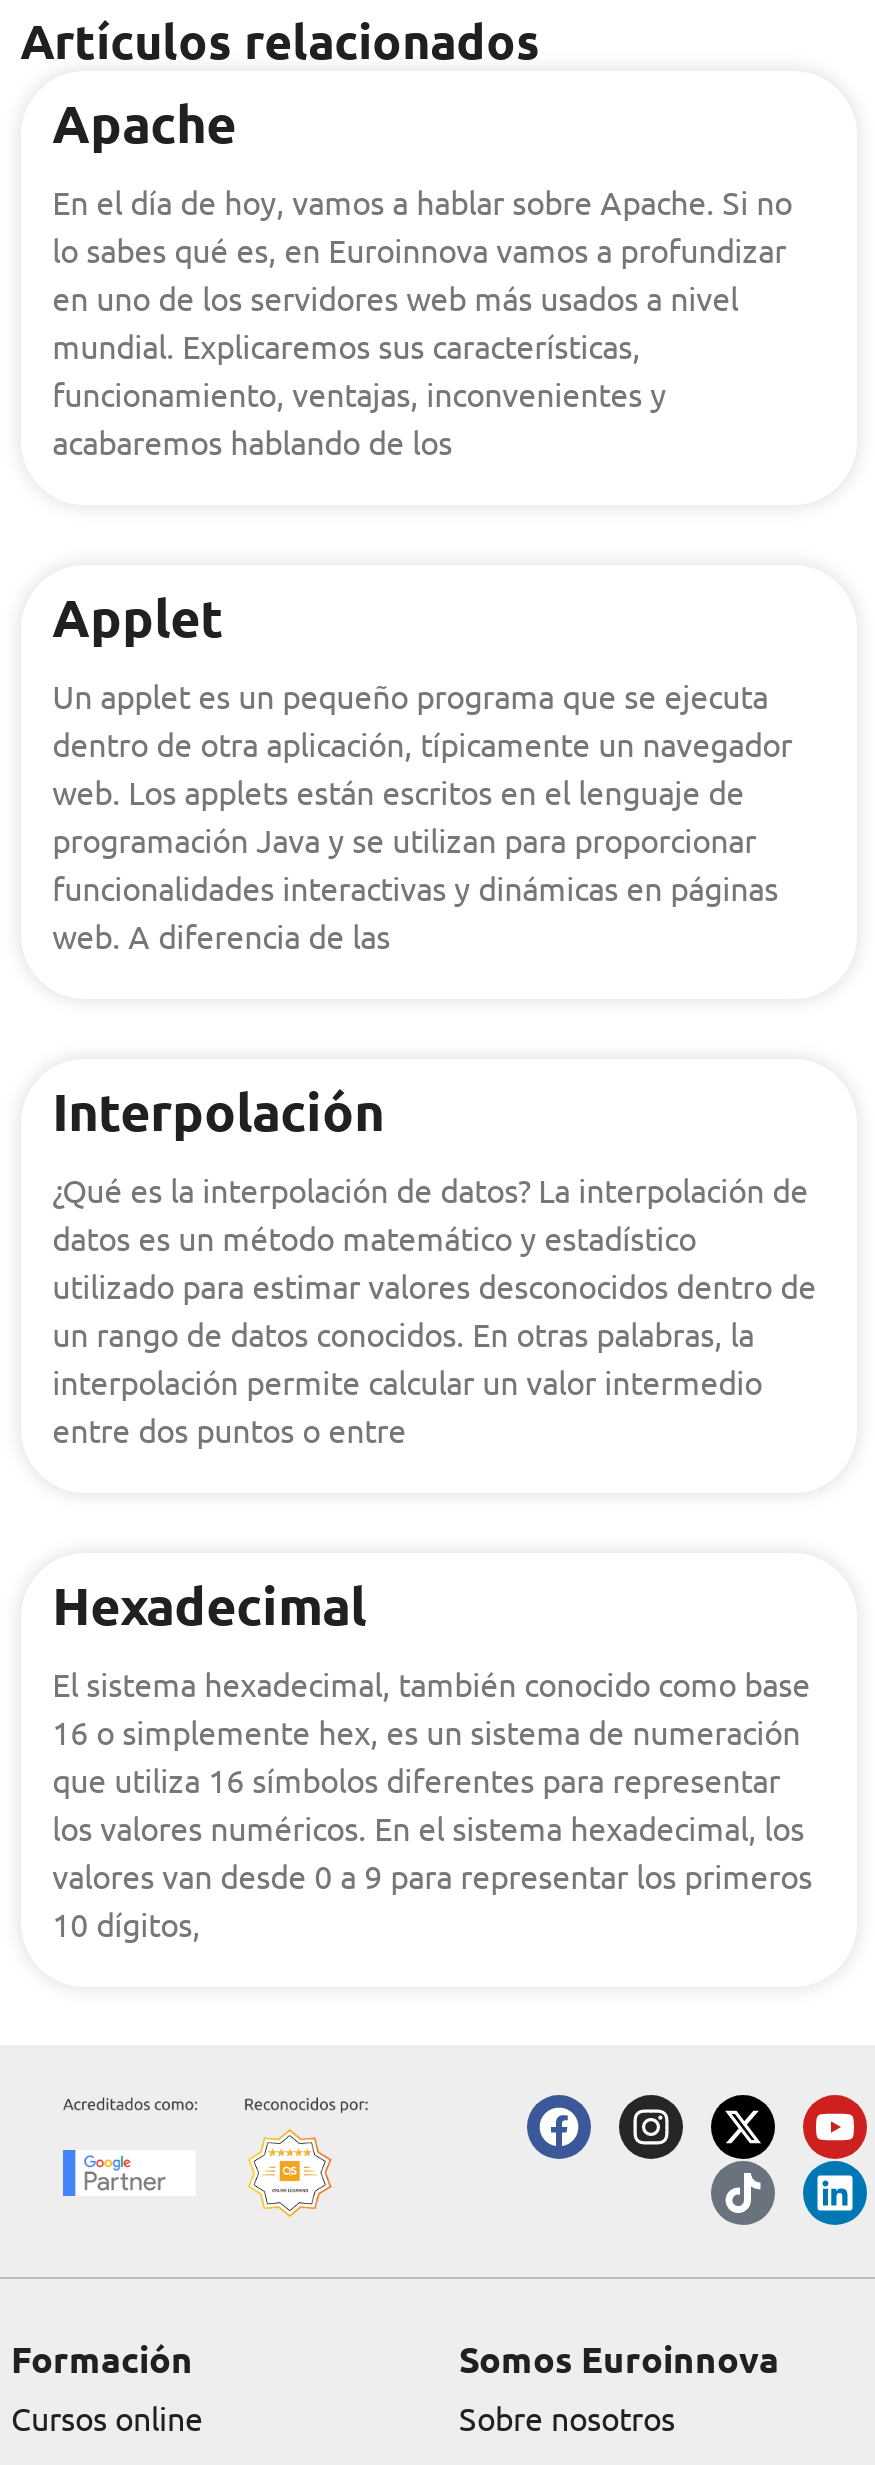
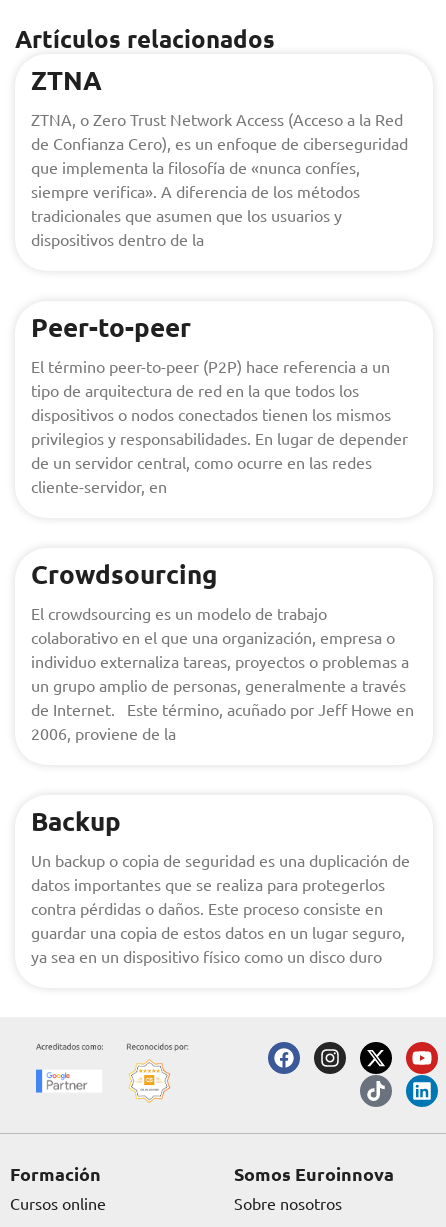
[52,89,792,461] Apache | En el día de hoy, vamos a hablar sobre Apache. Si no | lo sabes qué es, en Euroinnova vamos a profundizar | en uno de los servidores web más usados a nivel | mundial. Explicaremos sus características, | funcionamiento, ventajas, inconvenientes y | acabaremos hablando de los -> [31,63,408,249] ZTNA | ZTNA, o Zero Trust Network Access (Acceso a la Red | de Confianza Cero), es un enfoque de ciberseguridad | que implementa la filosofía de «nunca confíes, | siempre verifica». A diferencia de los métodos | tradicionales que asumen que los usuarios y | dispositivos dentro de la
[52,583,792,955] Applet | Un applet es un pequeño programa que se ejecuta | dentro de otra aplicación, típicamente un navegador | web. Los applets están escritos en el lenguaje de | programación Java y se utilizan para proporcionar | funcionalidades interactivas y dinámicas en páginas | web. A diferencia de las -> [31,310,408,496] Peer-to-peer | El término peer-to-peer (P2P) hace referencia a un | tipo de arquitectura de red en la que todos los | dispositivos o nodos conectados tienen los mismos | privilegios y responsabilidades. En lugar de depender | de un servidor central, como ocurre en las redes | cliente-servidor, en
[52,1077,816,1449] Interpolación | ¿Qué es la interpolación de datos? La interpolación de | datos es un método matemático y estadístico | utilizado para estimar valores desconocidos dentro de | un rango de datos conocidos. En otras palabras, la | interpolación permite calcular un valor intermedio | entre dos puntos o entre -> [31,557,414,743] Crowdsourcing | El crowdsourcing es un modelo de trabajo | colaborativo en el que una organización, empresa o | individuo externaliza tareas, proyectos o problemas a | un grupo amplio de personas, generalmente a través | de Internet. Este término, acuñado por Jeff Howe en | 2006, proviene de la
[52,1571,812,1943] Hexadecimal | El sistema hexadecimal, también conocido como base | 16 o simplemente hex, es un sistema de numeración | que utiliza 16 símbolos diferentes para representar | los valores numéricos. En el sistema hexadecimal, los | valores van desde 0 a 9 para representar los primeros | 10 dígitos, -> [31,804,410,966] Backup | Un backup o copia de seguridad es una duplicación de | datos importantes que se realiza para protegerlos | contra pérdidas o daños. Este proceso consiste en | guardar una copia de estos datos en un lugar seguro, | ya sea en un dispositivo físico como un disco duro

